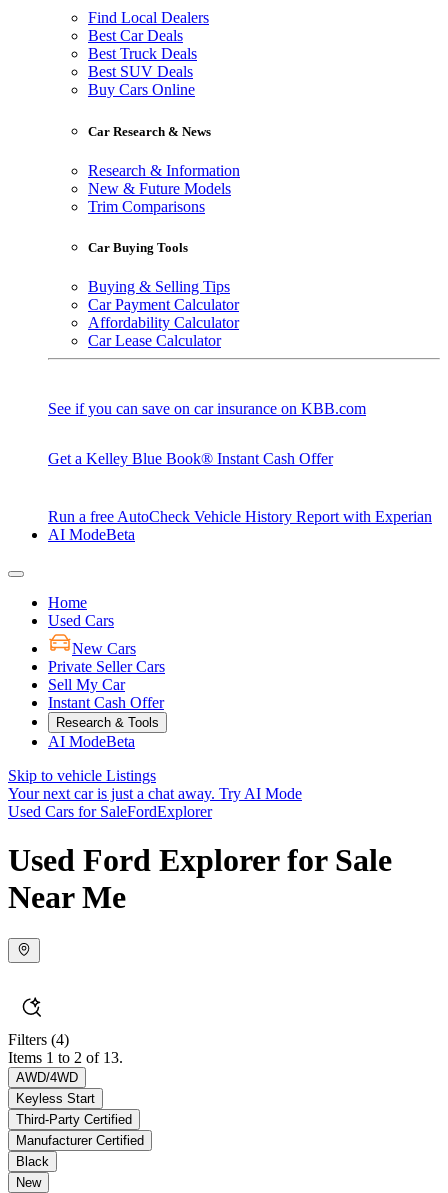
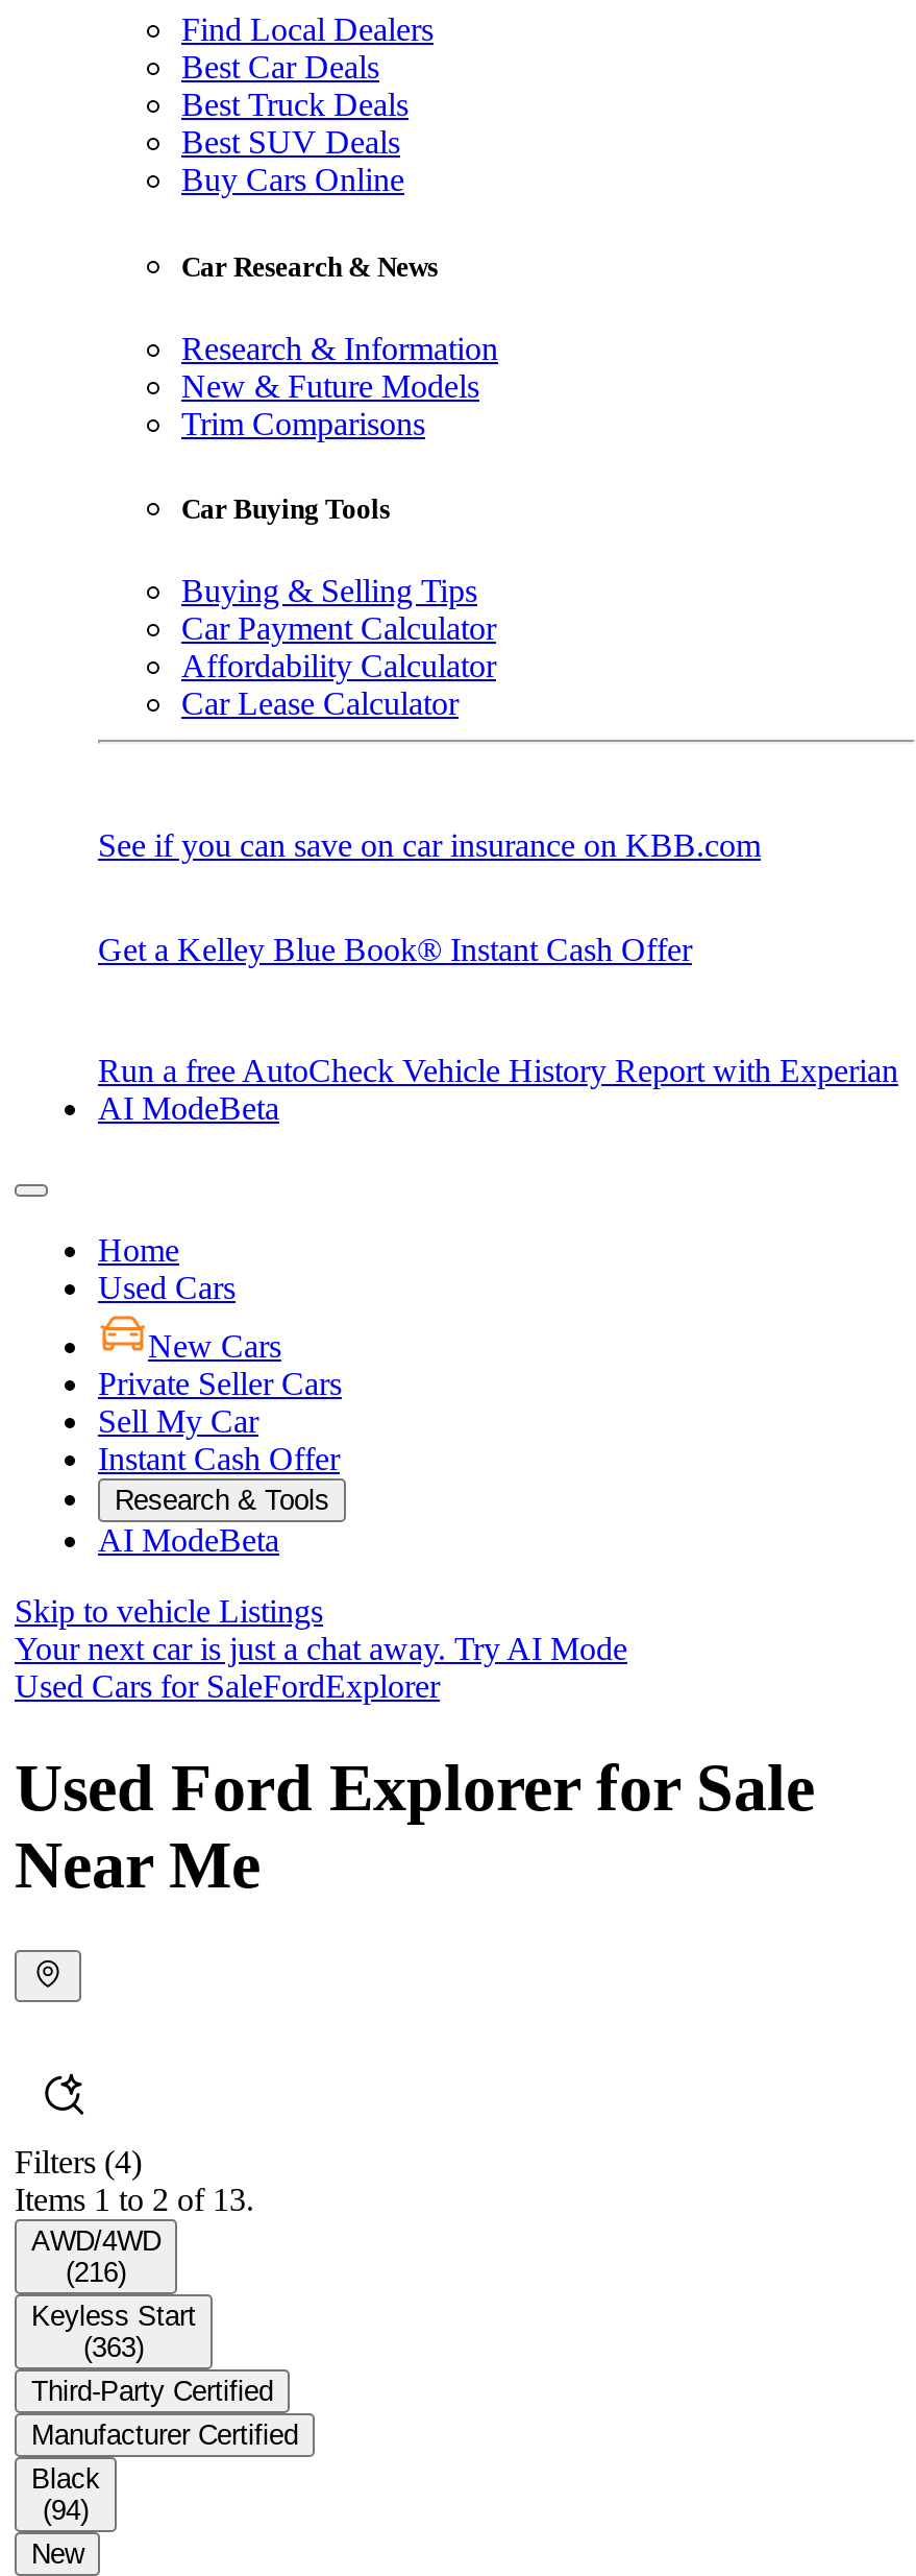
none -> [66,2257,126,2288] (216)
none -> [83,2332,144,2363] (363)
none -> [43,2494,89,2526] (94)

